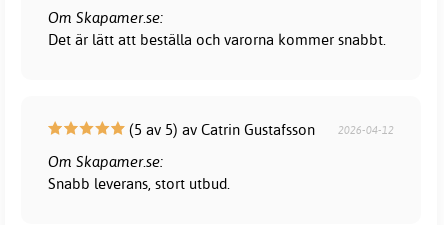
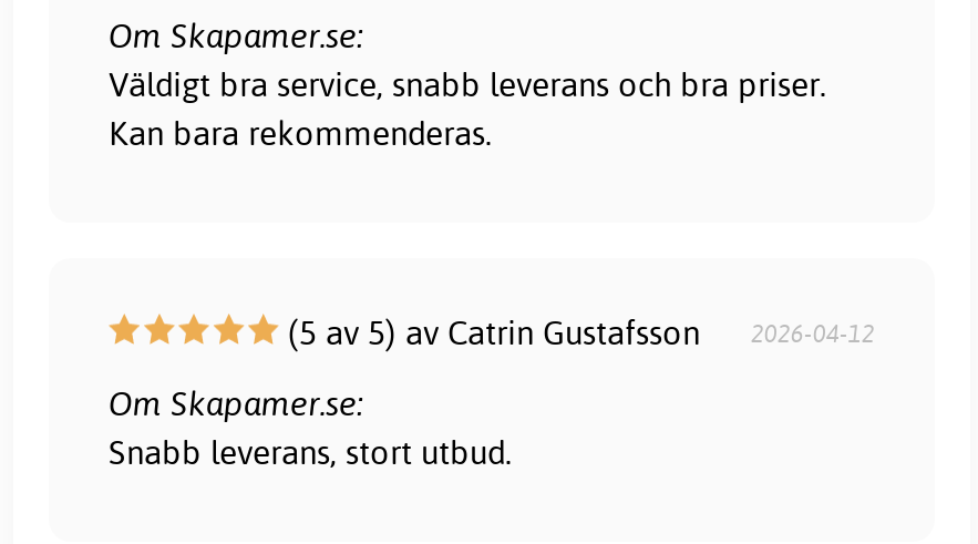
[48,30,386,49] Det är lätt att beställa och varorna kommer snabbt. -> [109,64,826,155] Väldigt bra service, snabb leverans och bra priser. | Kan bara rekommenderas.

